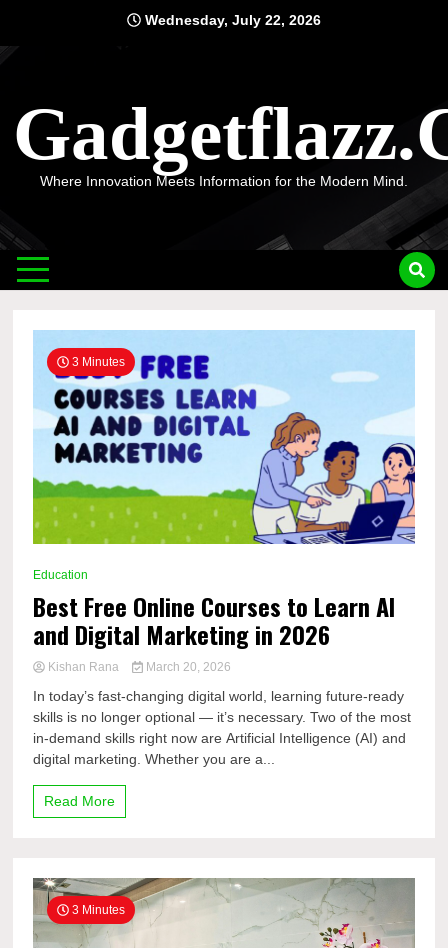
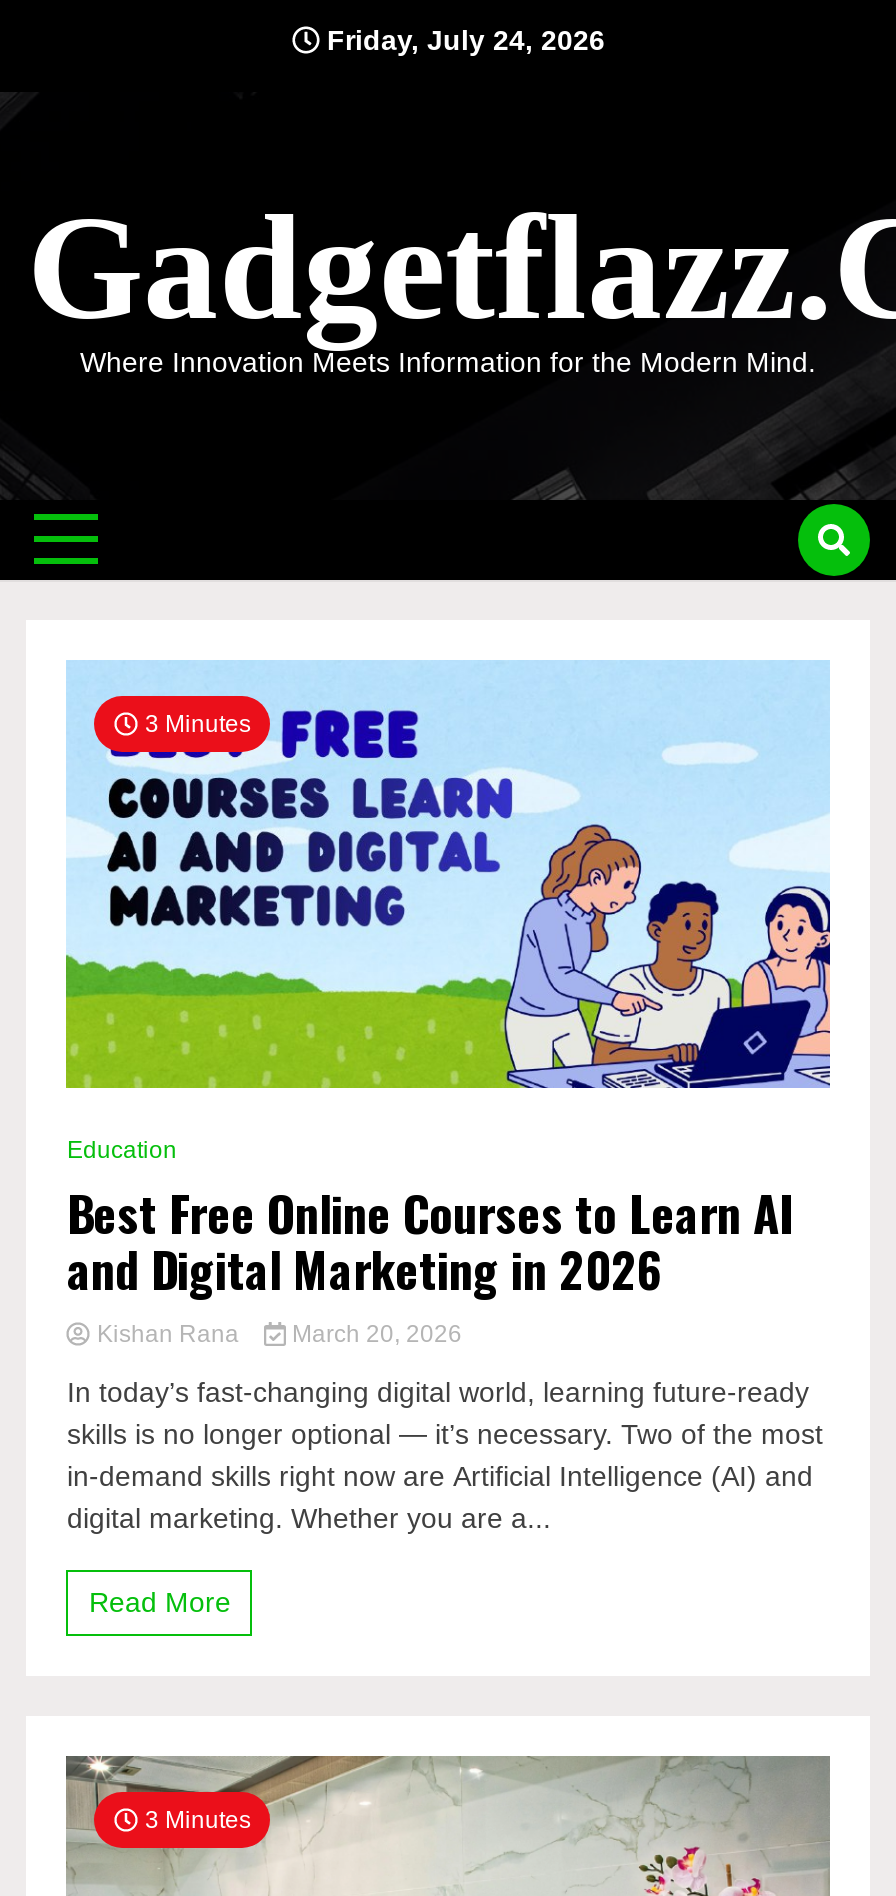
[141,12,321,28] Wednesday, July 22, 2026 -> [319,24,605,56] Friday, July 24, 2026

